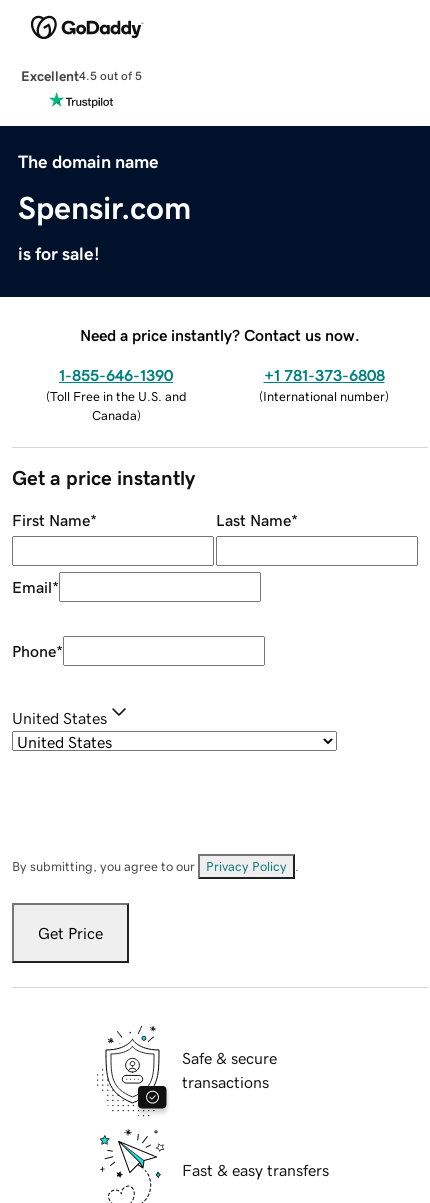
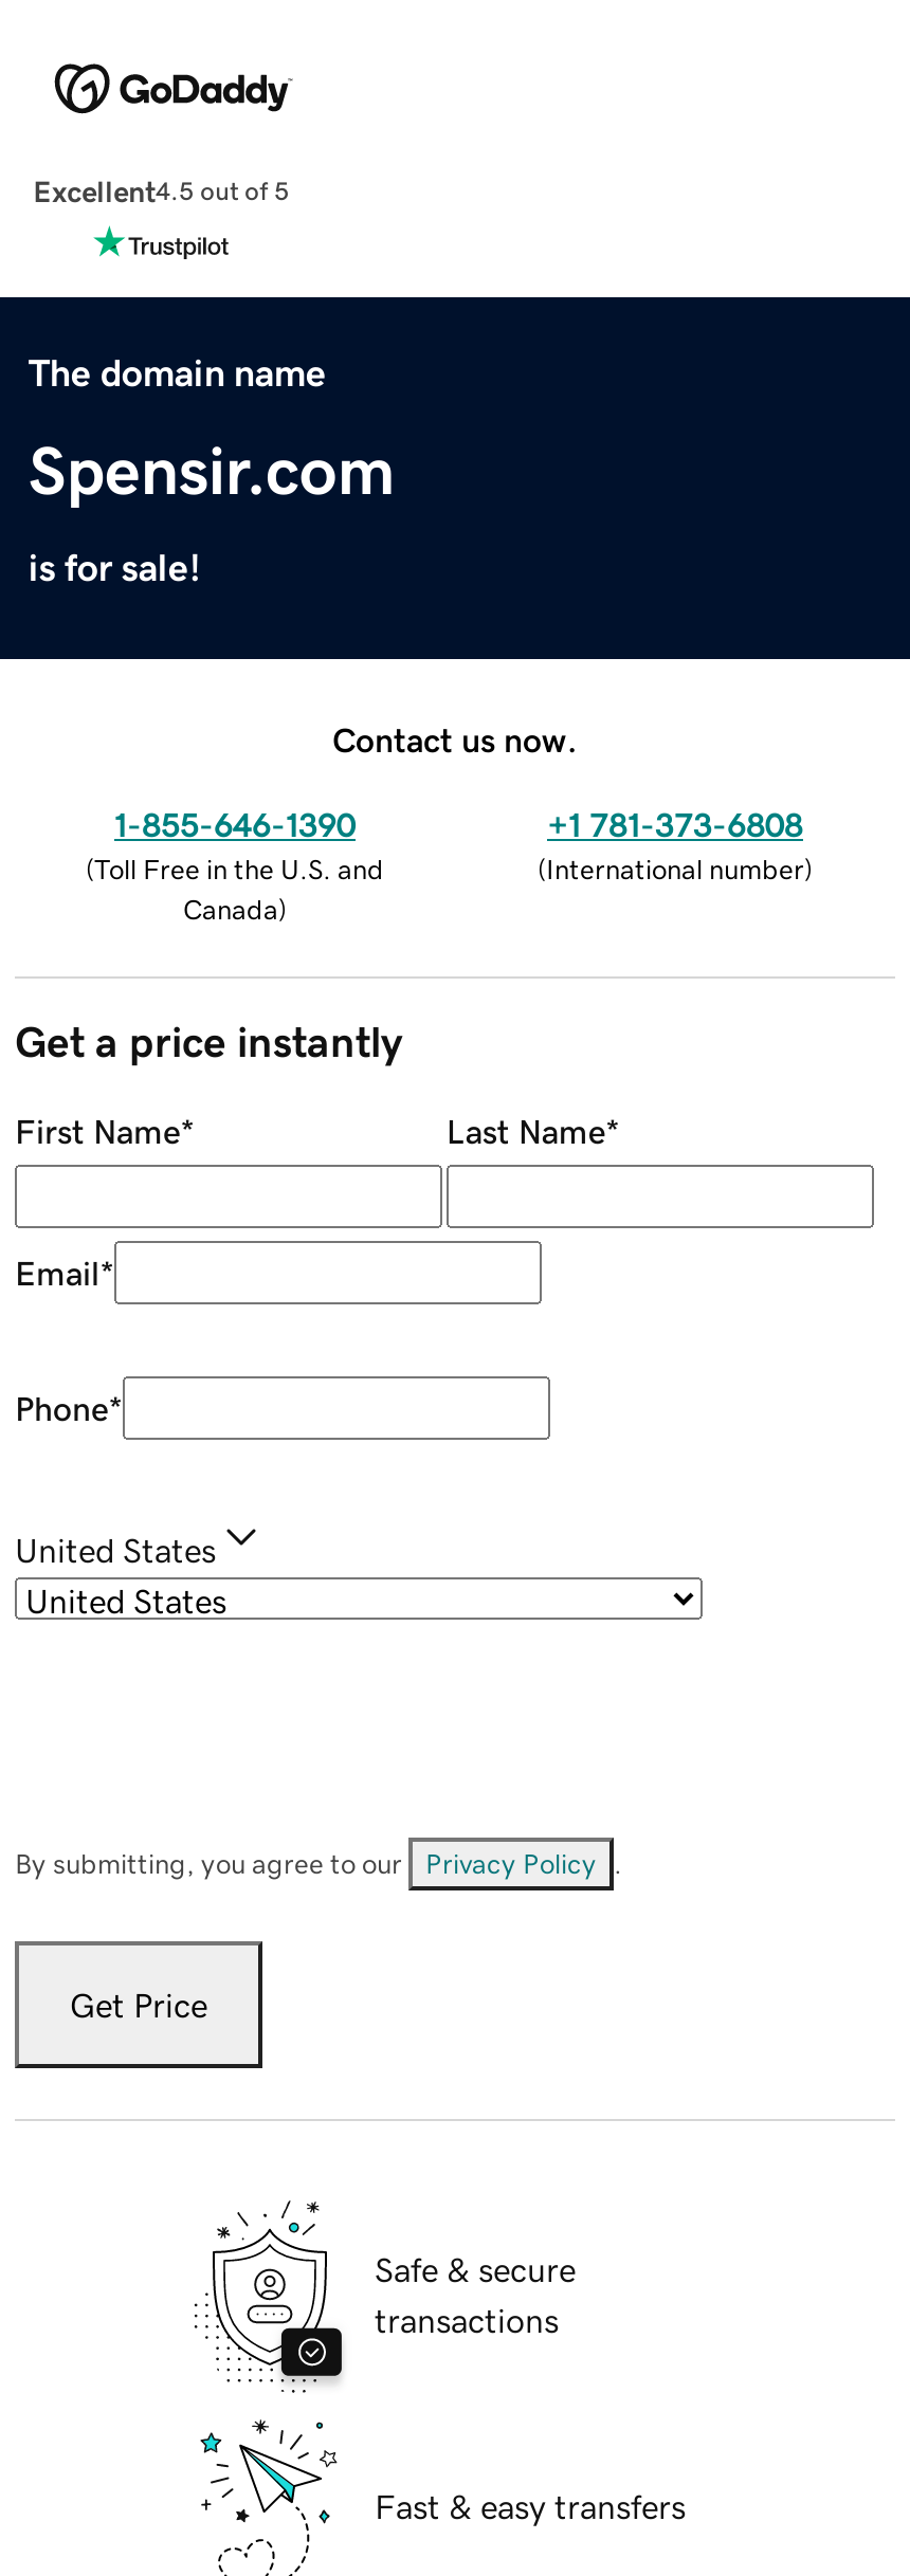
[80,327,360,343] Need a price instantly? Contact us now. -> [332,722,578,756] Contact us now.

